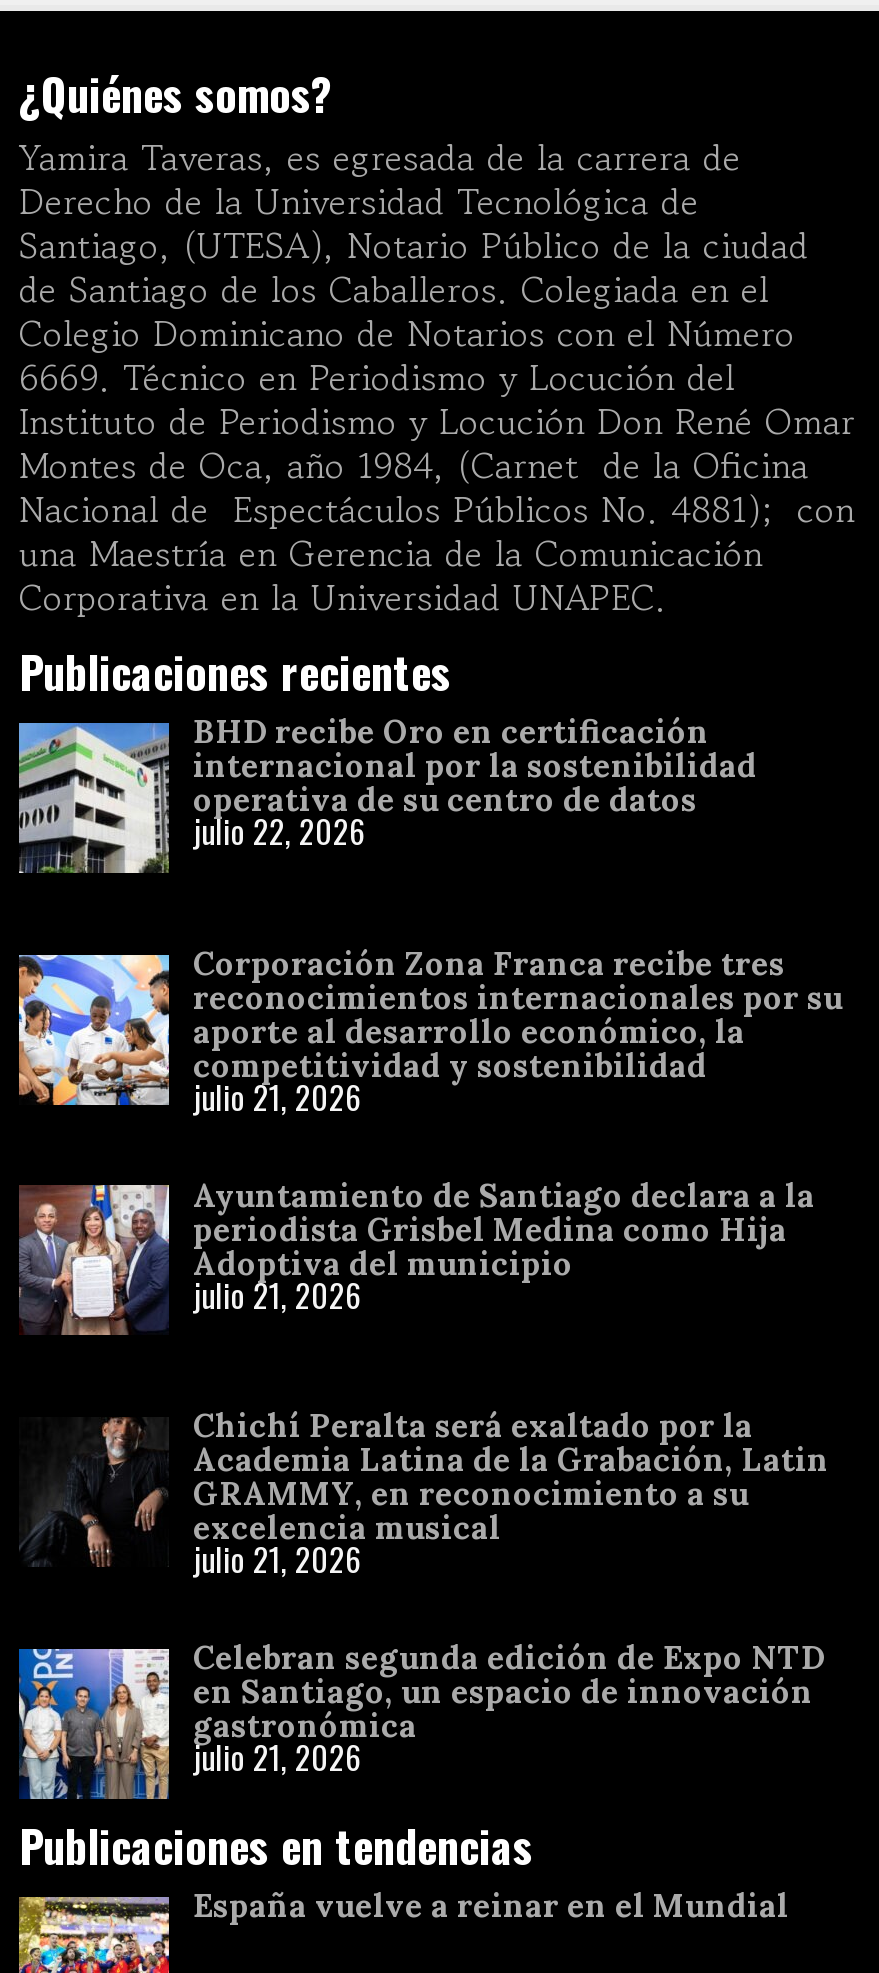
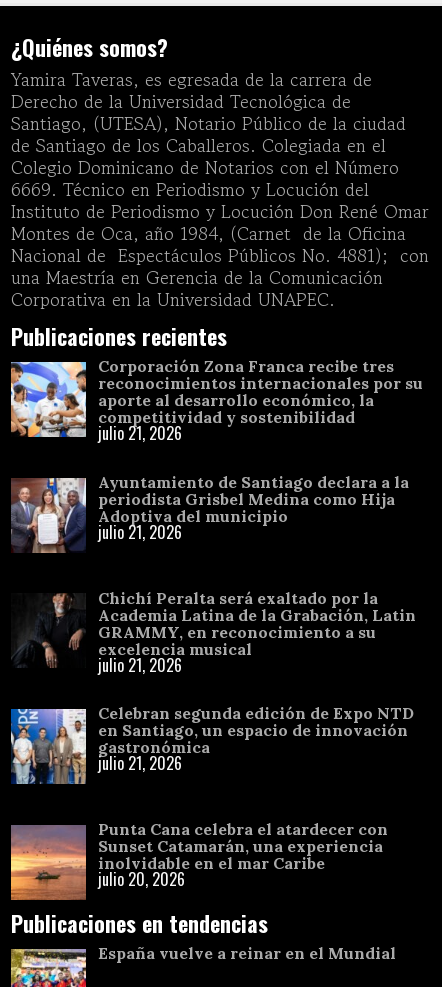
[17,711,757,875] [image] | BHD recibe Oro en certificación | internacional por la sostenibilidad | operativa de su centro de datos | julio 22, 2026 -> none
moved [15,943,843,1781] -> [9,356,423,775]: [image] | Corporación Zona Franca recibe tres | reconocimientos internacionales por su | ... | gastronómica | julio 21, 2026
none -> [10,819,388,901] [image] | Punta Cana celebra el atardecer con | Sunset Catamarán, una experiencia | inolvidable en el mar Caribe | julio 20, 2026

